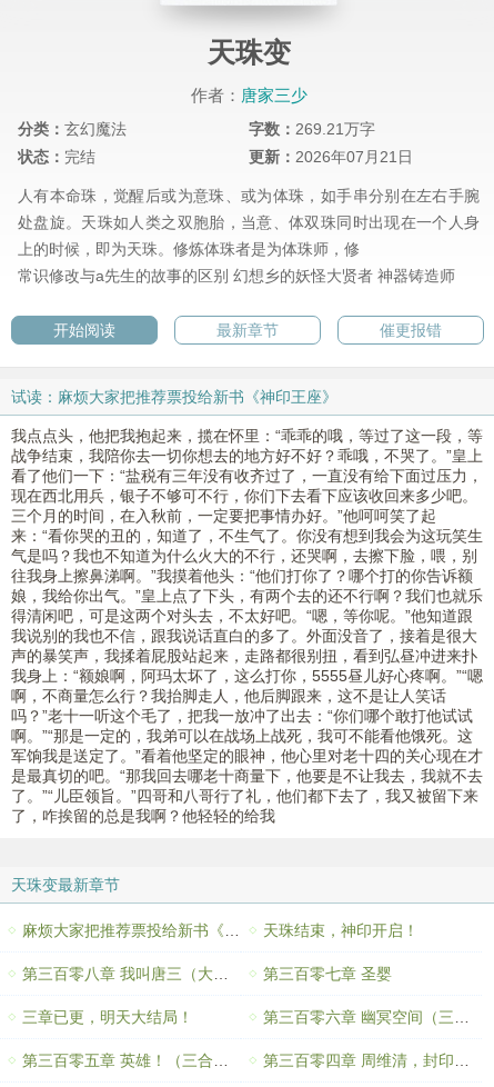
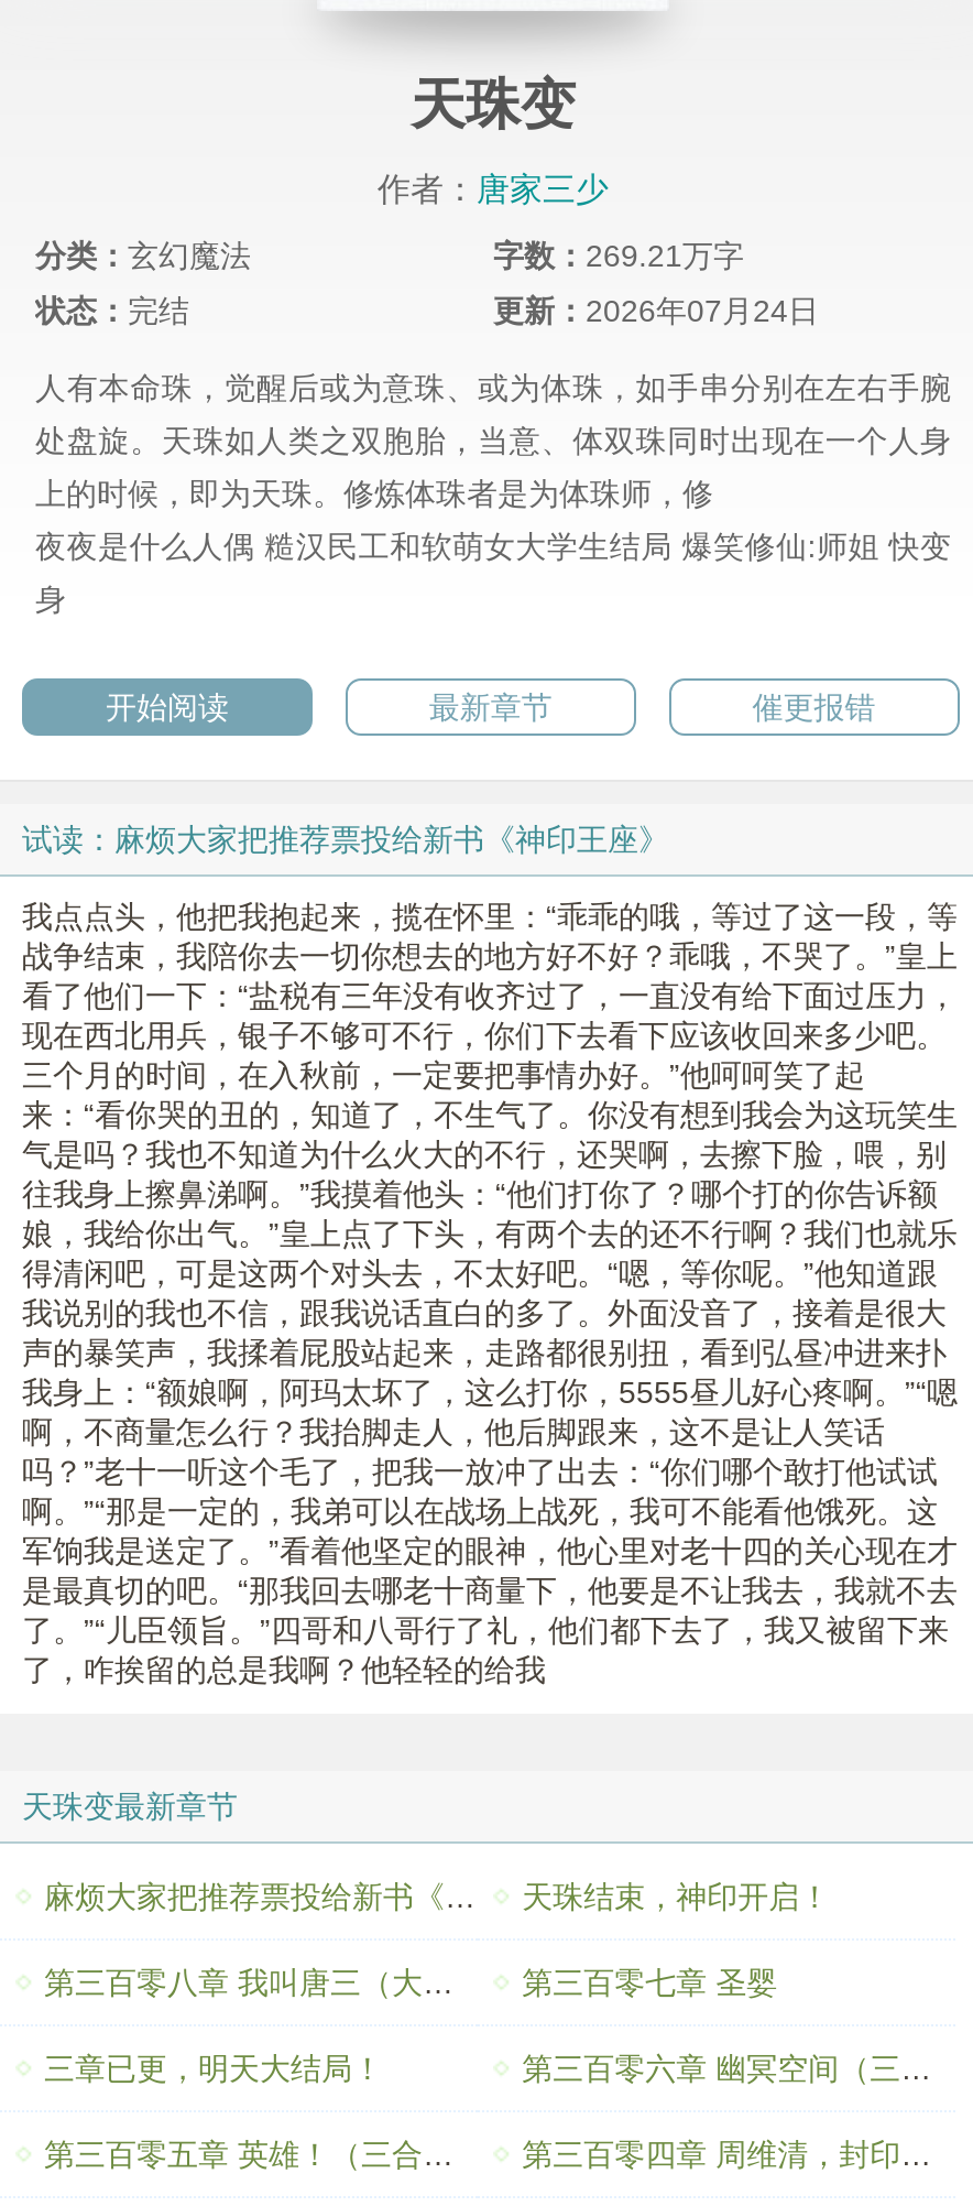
[249,148,413,166] 更新：2026年07月21日 -> [493,294,819,329] 更新：2026年07月24日
[18,267,455,285] 常识修改与a先生的故事的区别 幻想乡的妖怪大贤者 神器铸造师 -> [35,530,951,618] 夜夜是什么人偶 糙汉民工和软萌女大学生结局 爆笑修仙:师姐 快变 | 身

